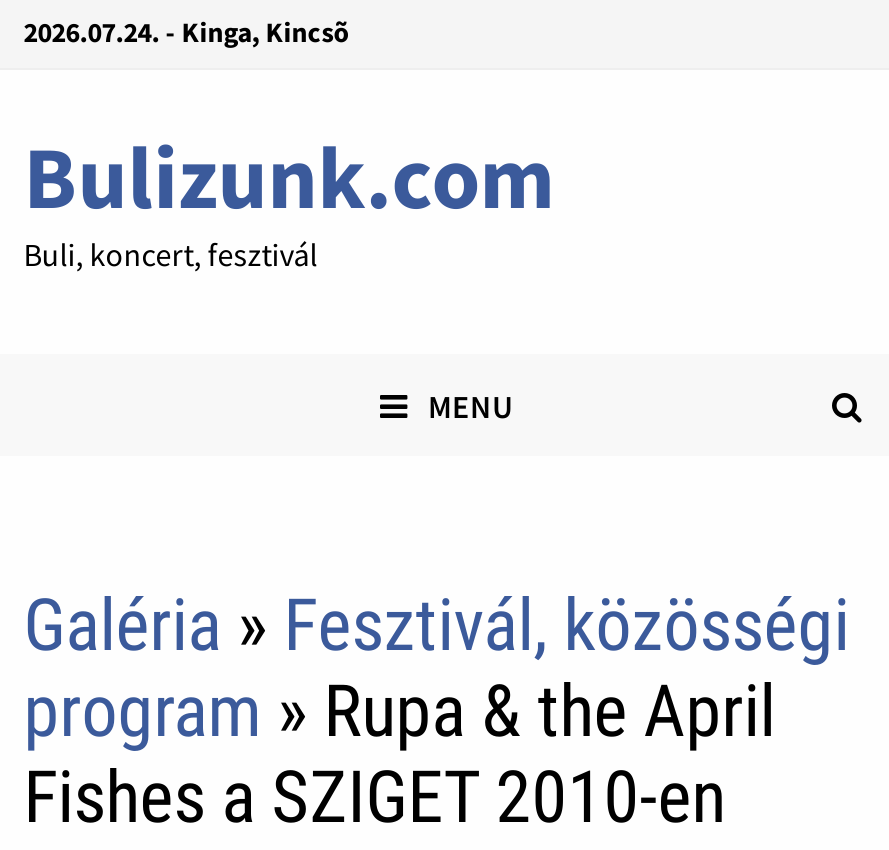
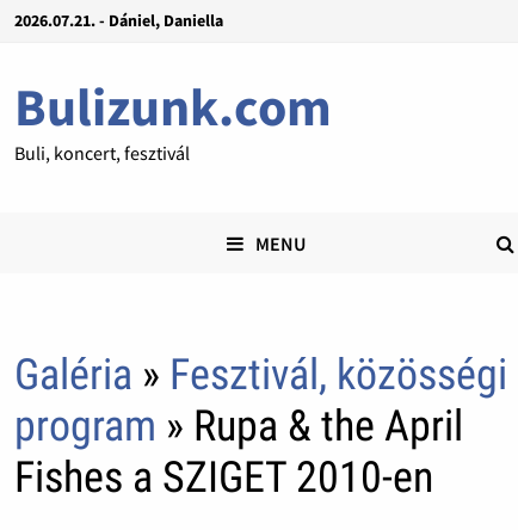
[24,14,350,50] 2026.07.24. - Kinga, Kincsõ -> [14,10,223,31] 2026.07.21. - Dániel, Daniella

